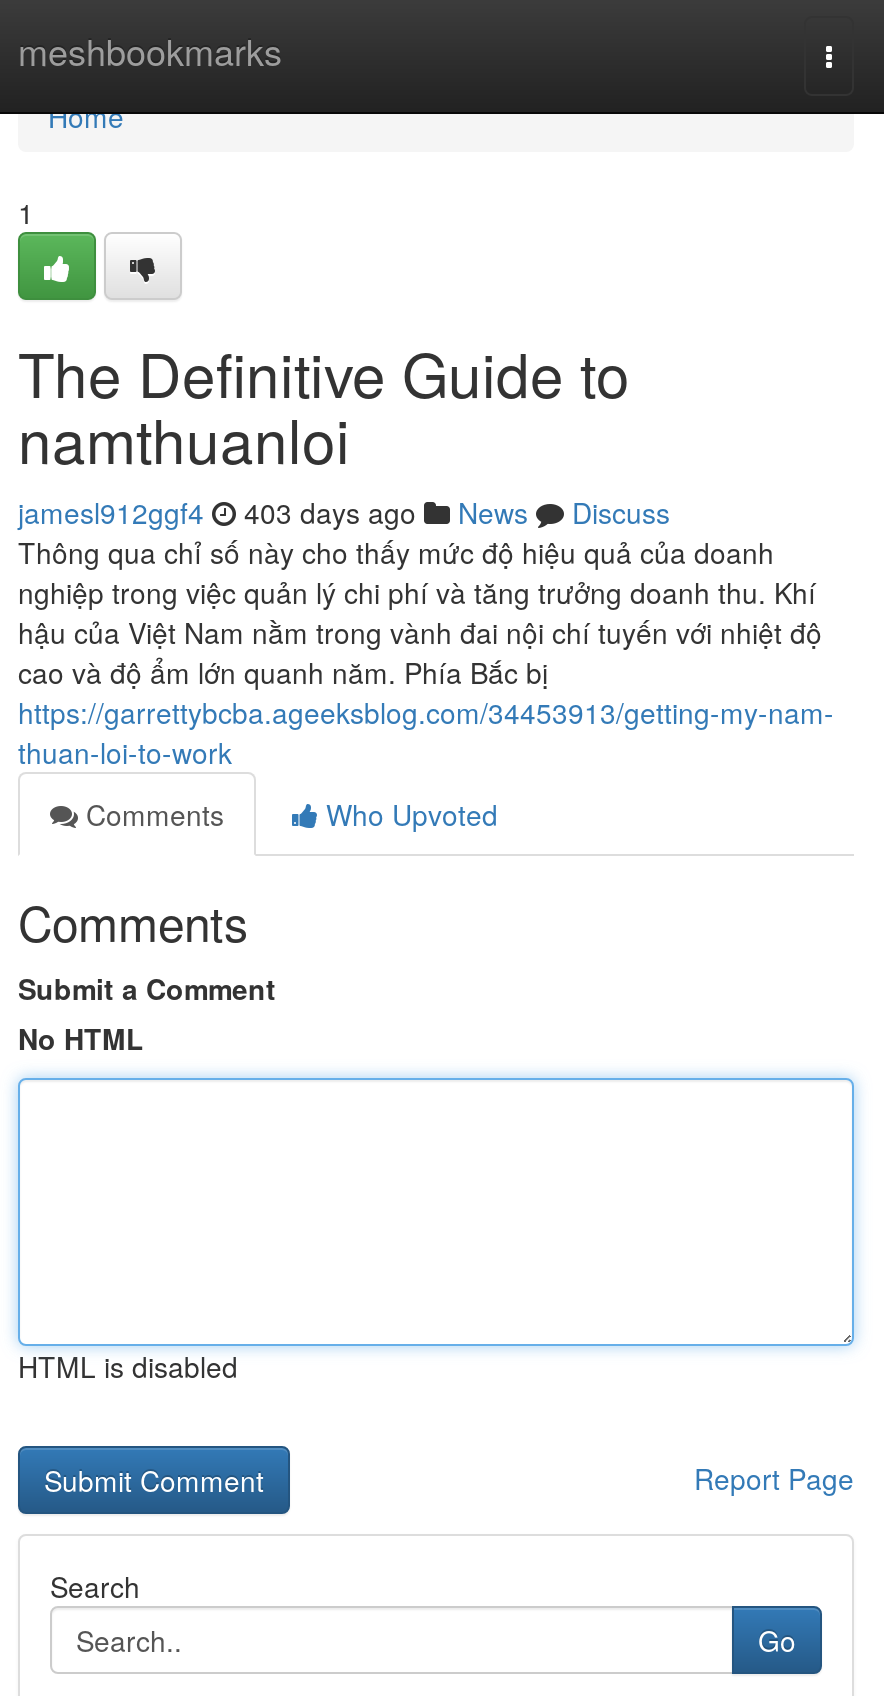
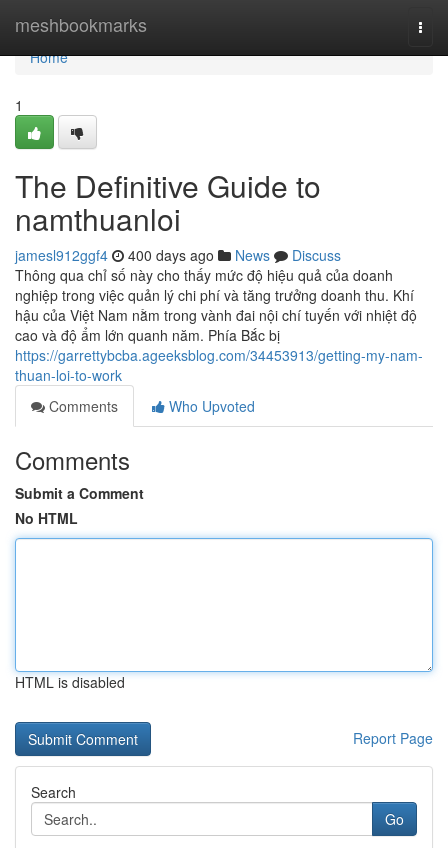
[18,492,670,532] jamesl912ggf4 403 days ago News Discuss -> [15,245,341,265] jamesl912ggf4 400 days ago News Discuss

